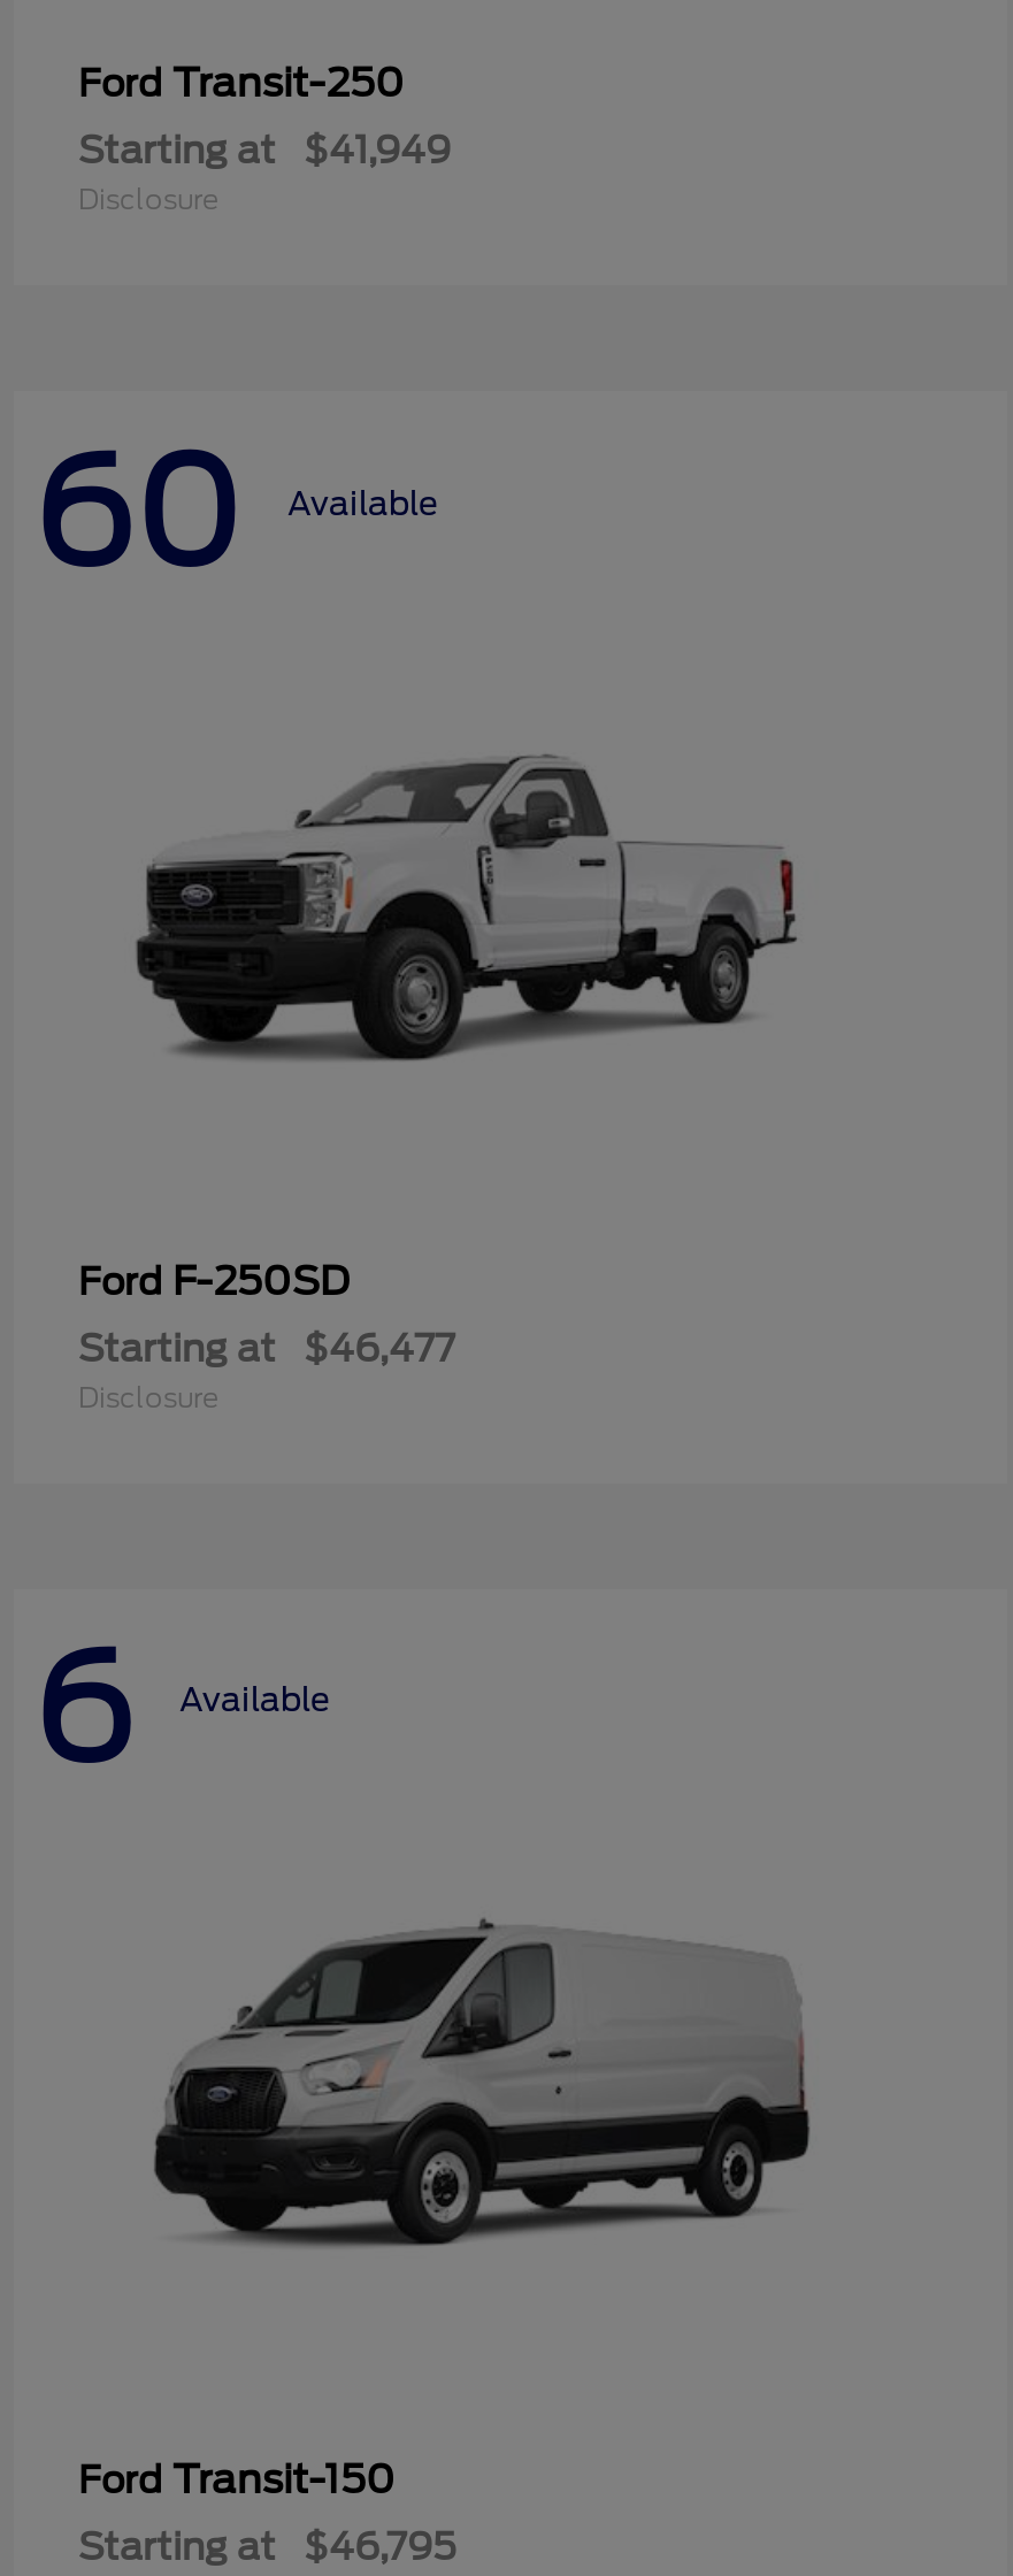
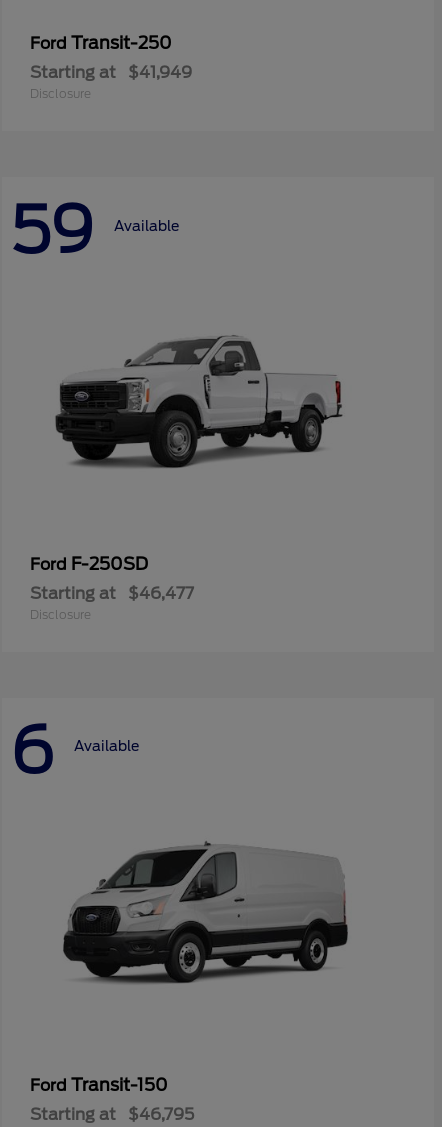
[32,425,437,600] 60 Available -> [10,192,179,268] 59 Available

